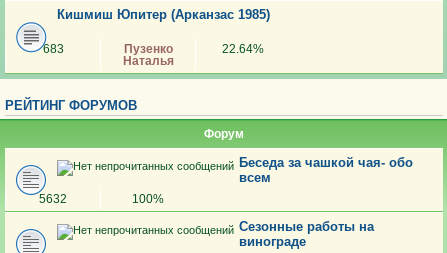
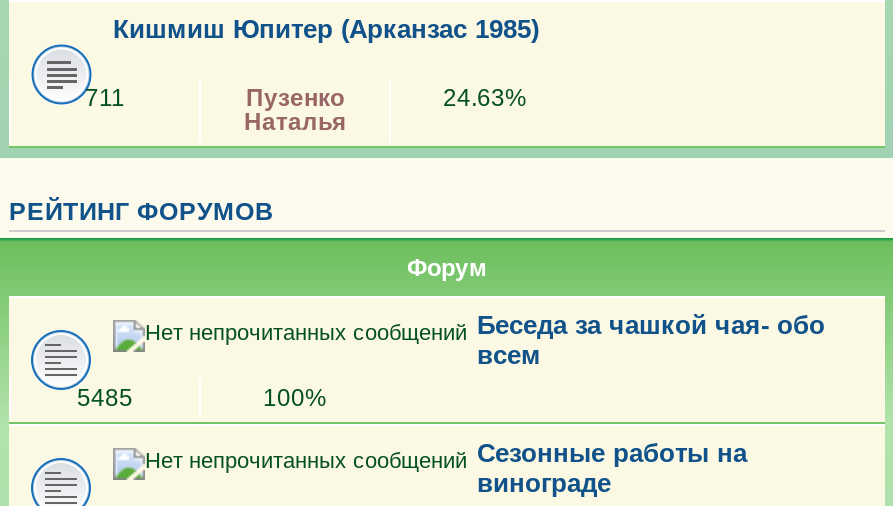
[42,42,63,56] 683 -> [85,84,125,112] 711
[222,42,264,56] 22.64% -> [443,84,527,112] 24.63%
[39,192,67,206] 5632 -> [77,384,133,412] 5485

